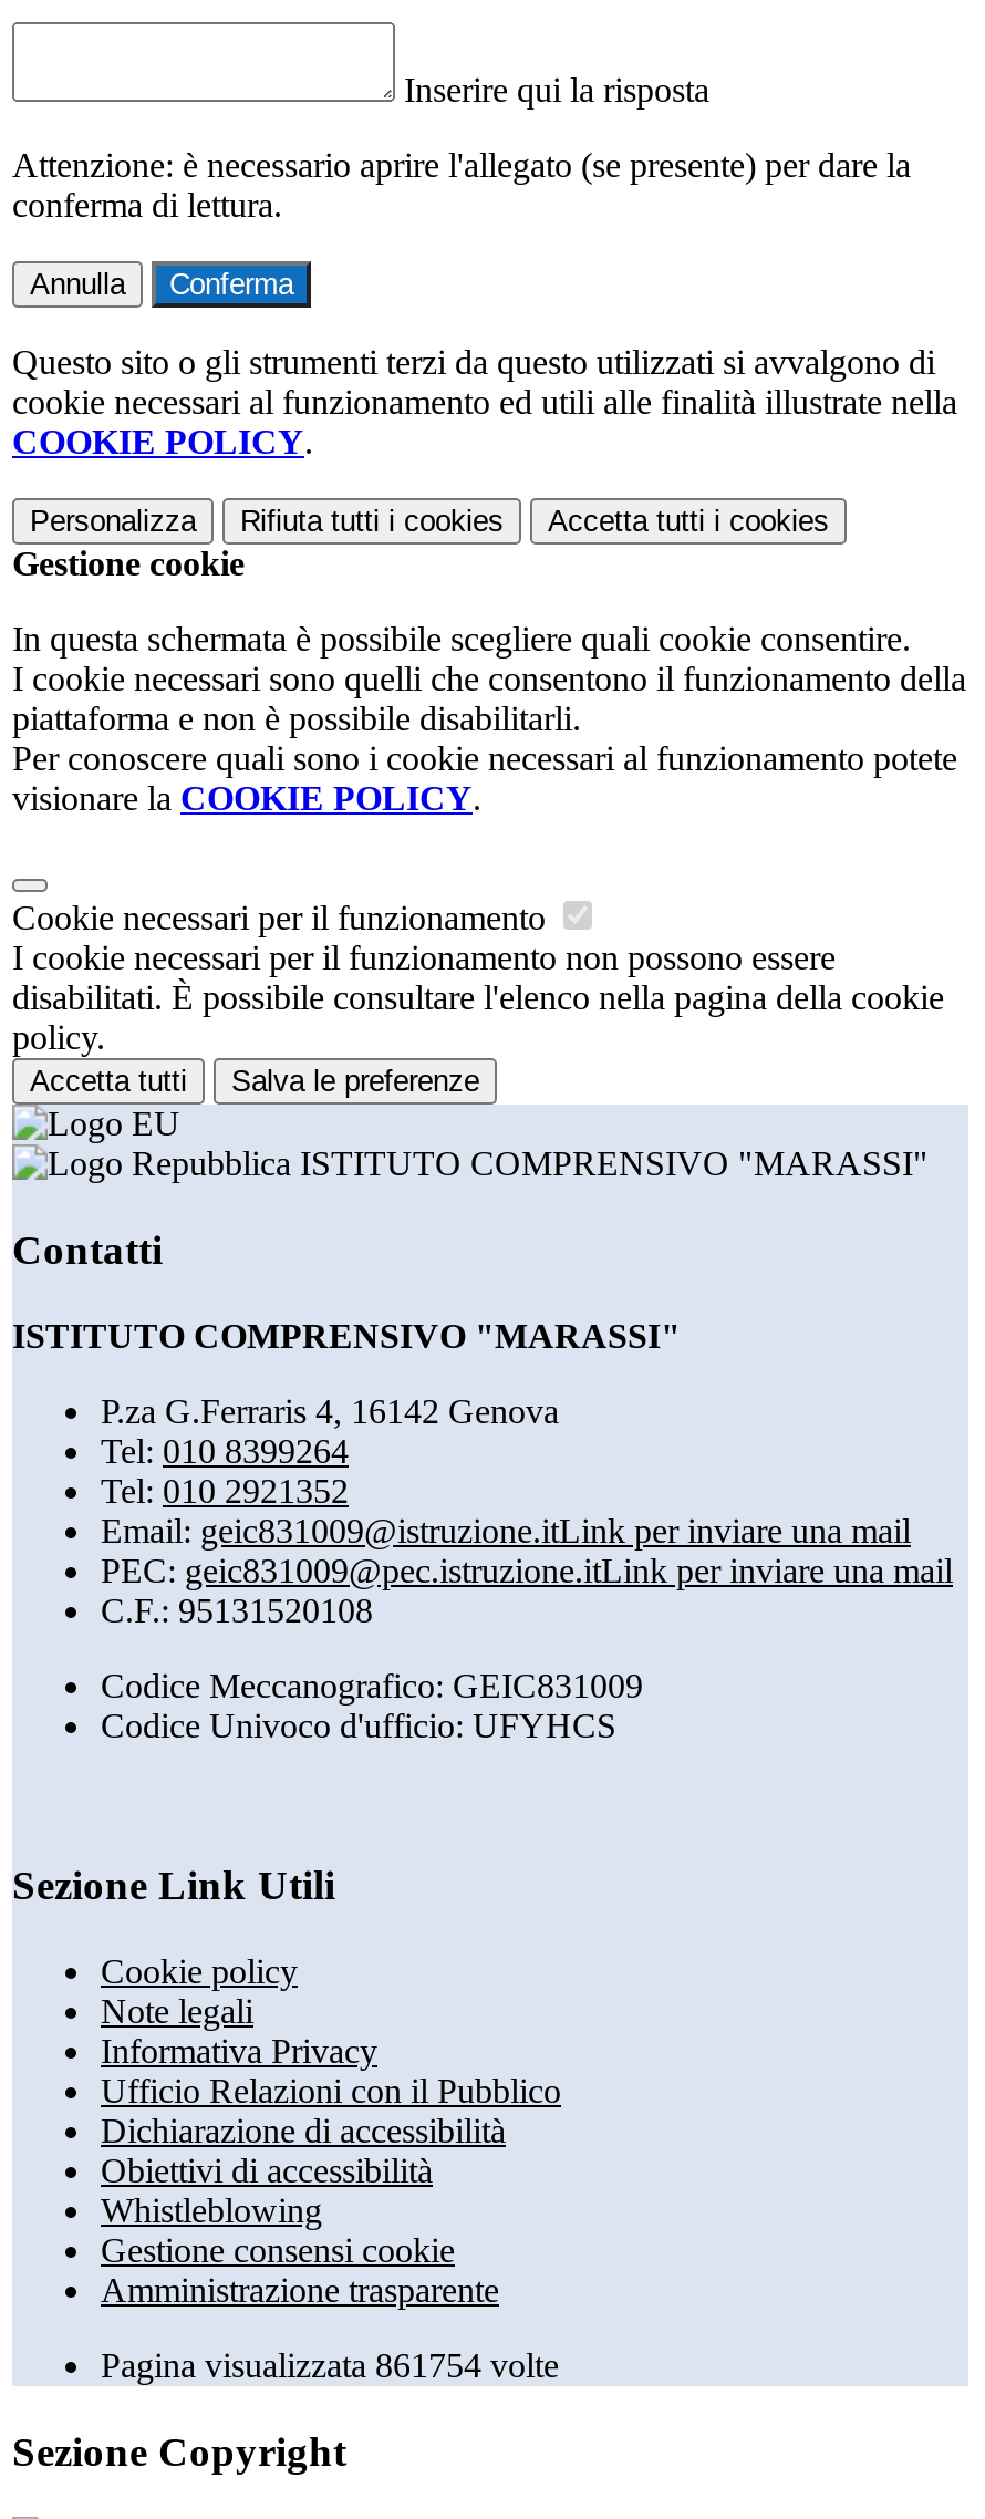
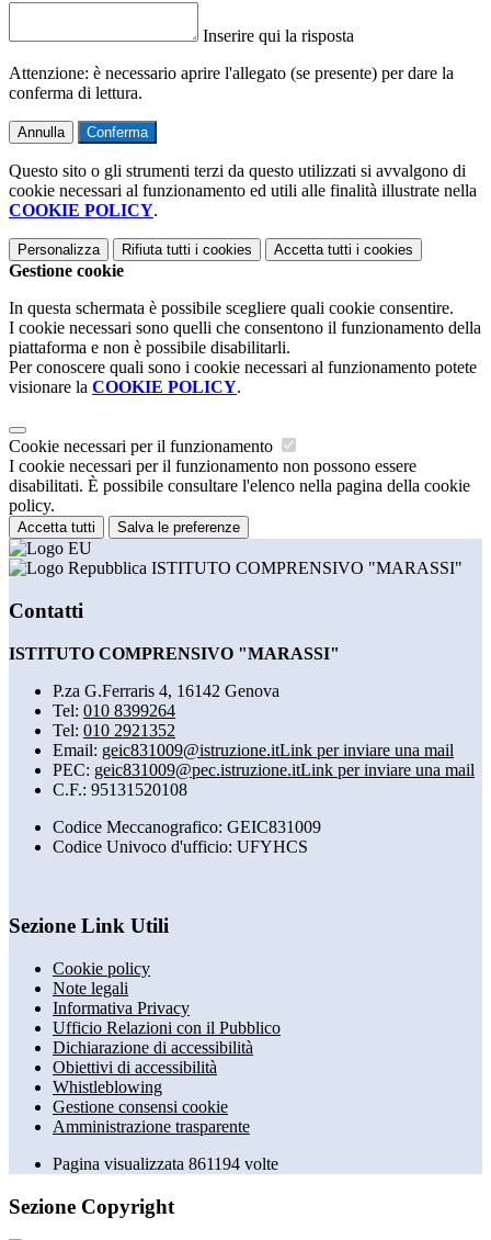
[101,2346,559,2384] Pagina visualizzata 861754 volte -> [53,1154,278,1173] Pagina visualizzata 861194 volte

